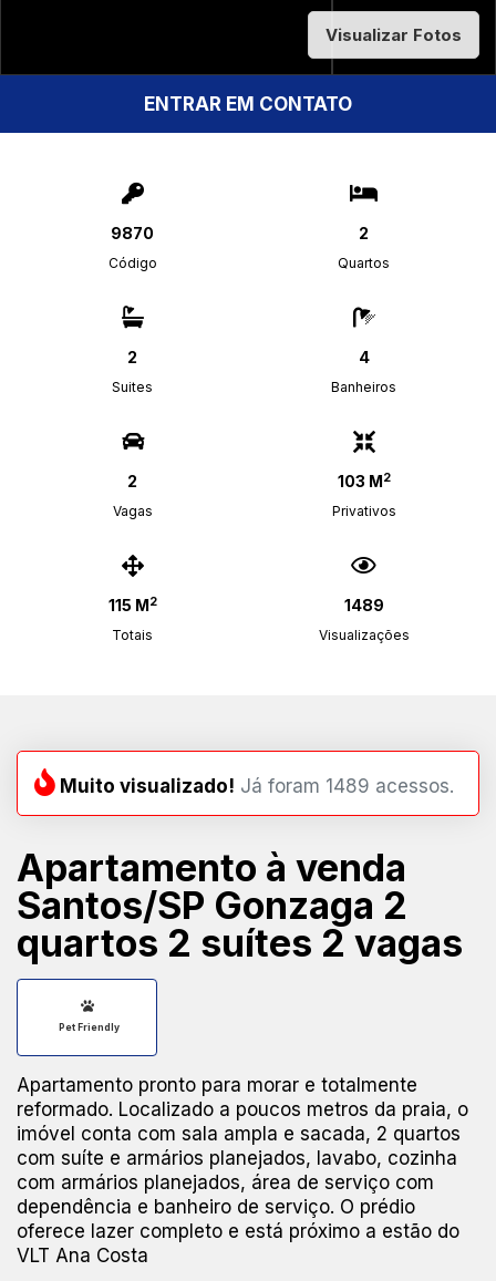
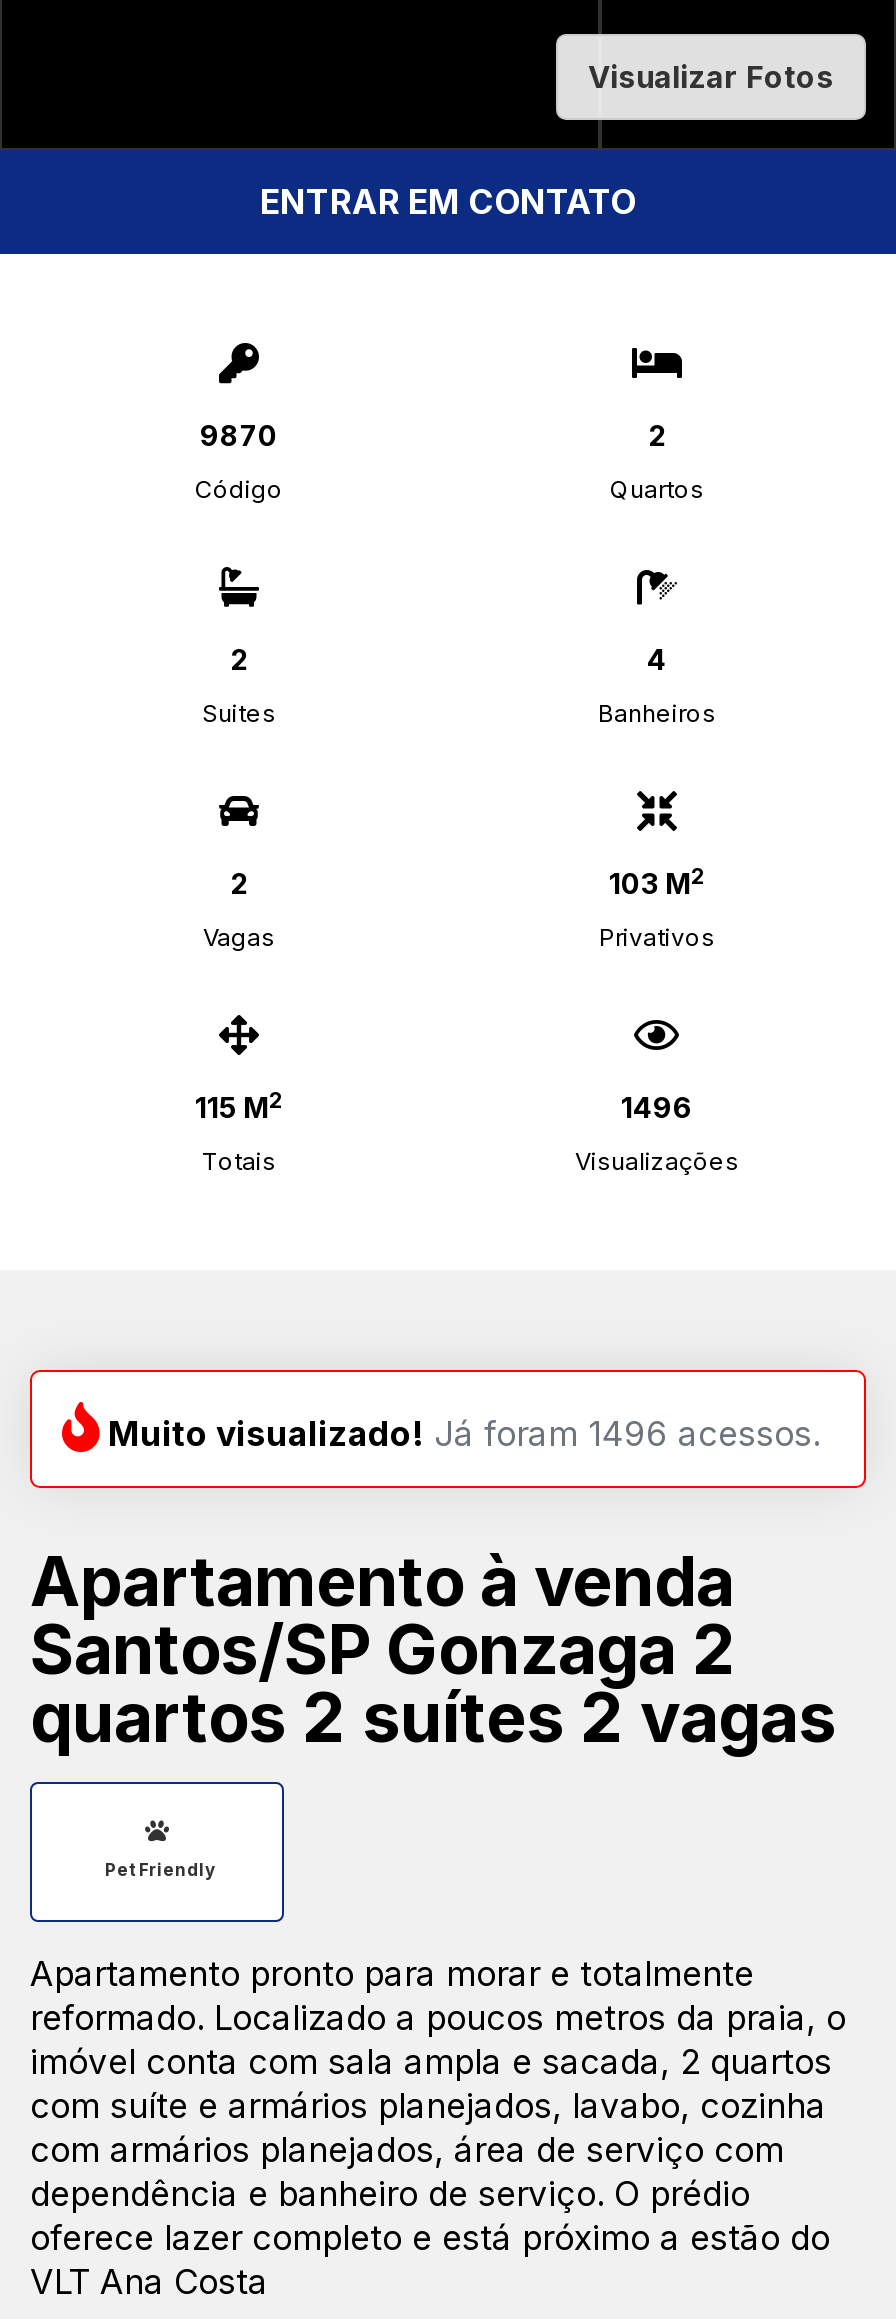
[344,596,384,614] 1489 -> [621,1090,693,1124] 1496
[55,775,454,797] Muito visualizado! Já foram 1489 acessos. -> [100,1414,820,1454] Muito visualizado! Já foram 1496 acessos.

